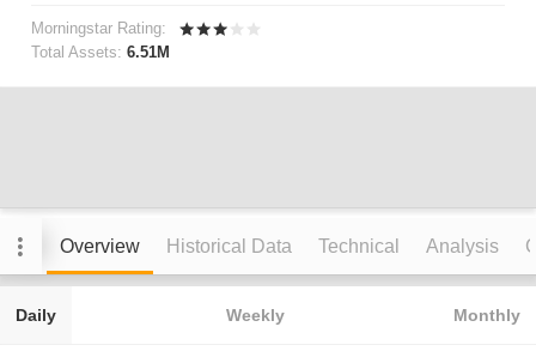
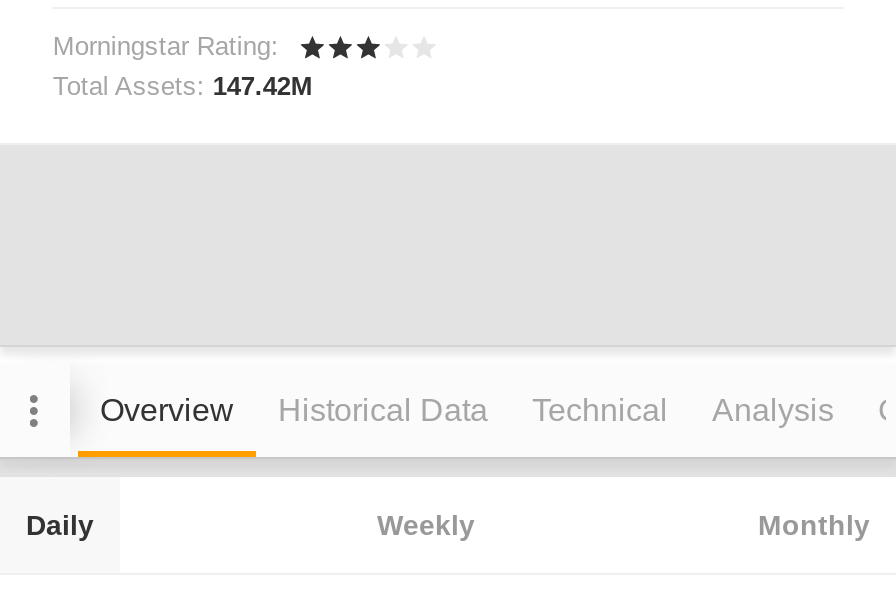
[32,43,170,61] Total Assets: 6.51M -> [53,71,313,101] Total Assets: 147.42M

